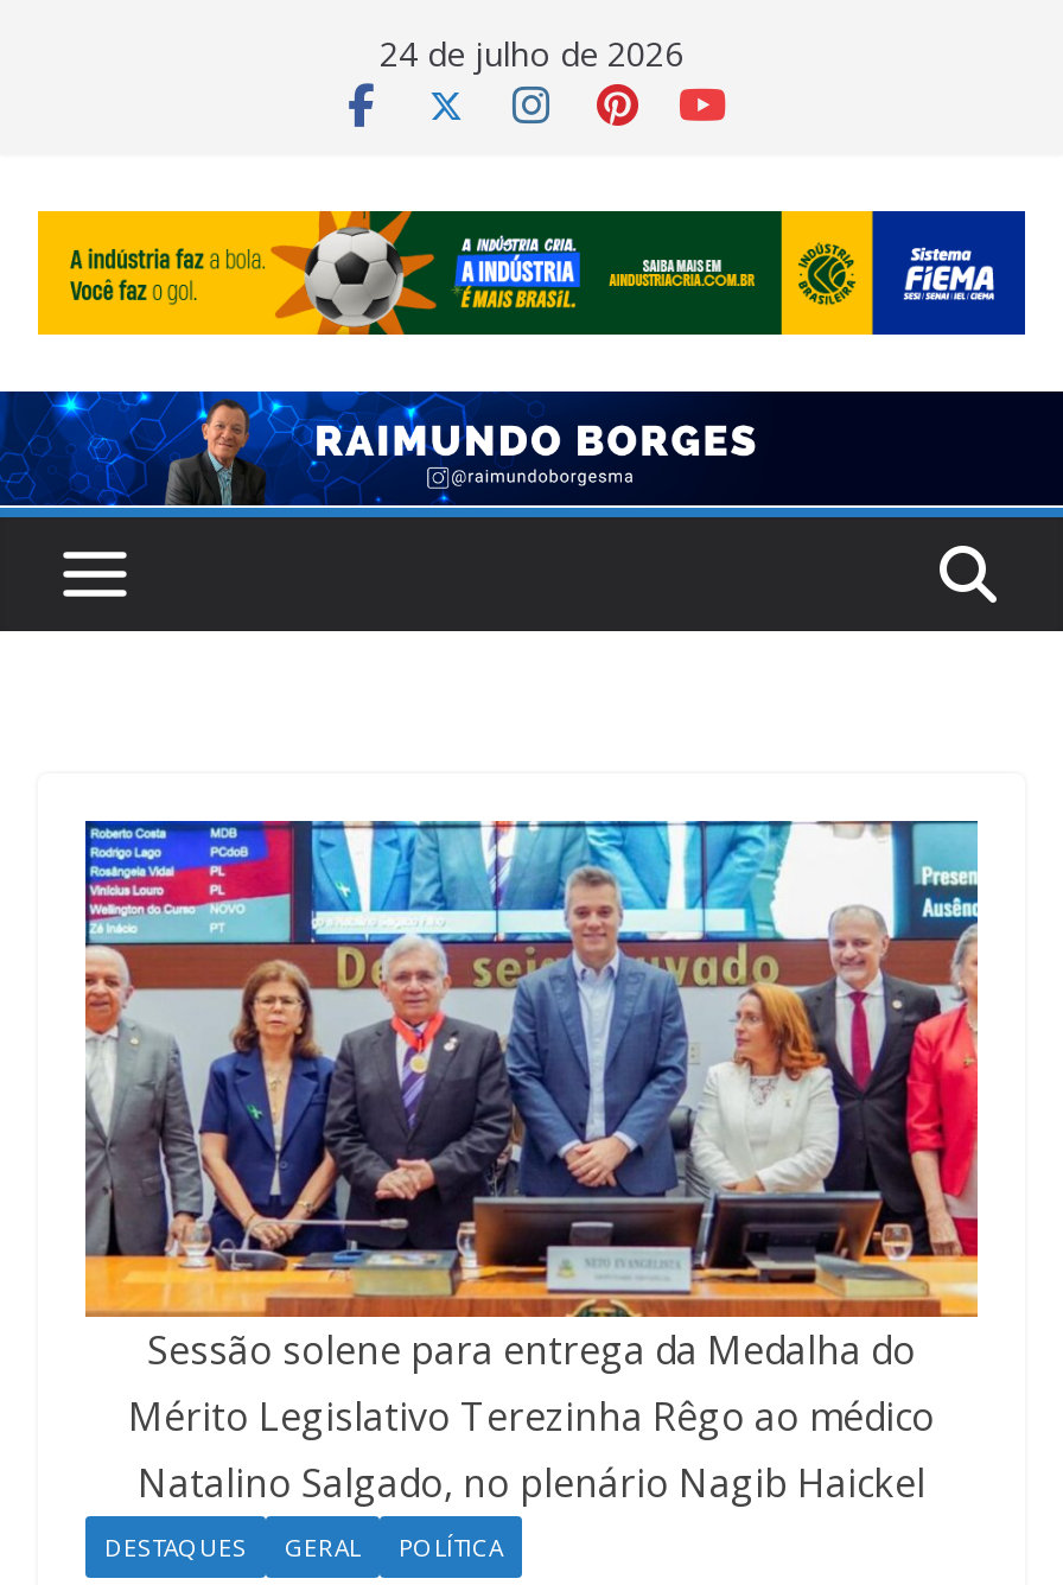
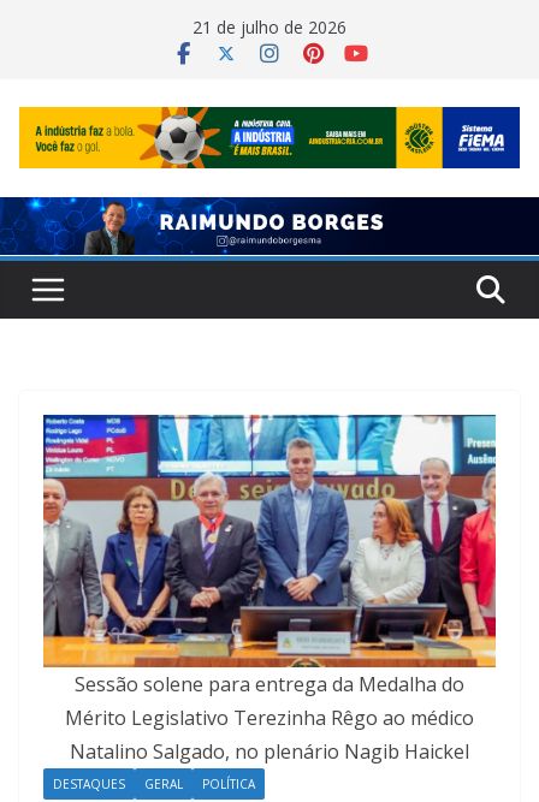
[380,31,683,76] 24 de julho de 2026 -> [192,16,346,38] 21 de julho de 2026

